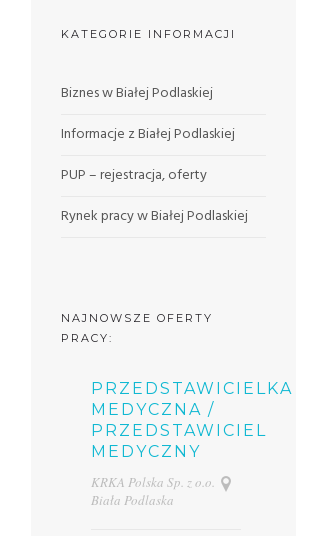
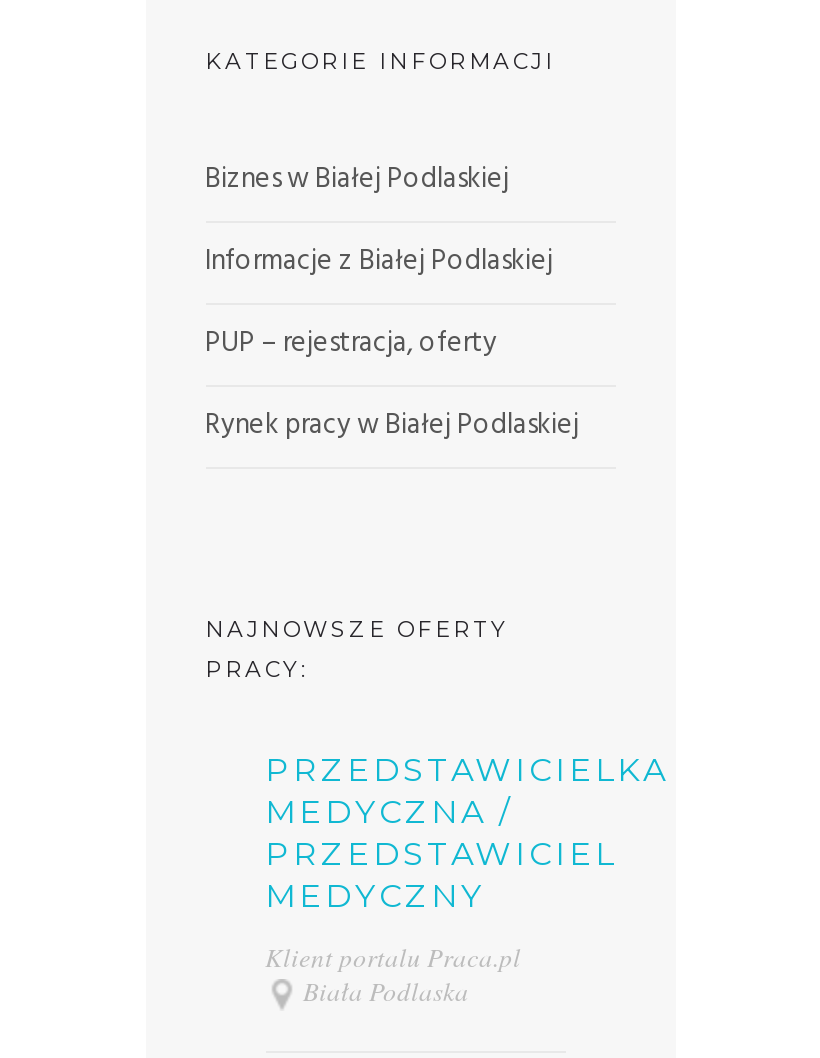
[90,473,214,491] KRKA Polska Sp. z o.o. -> [265,940,521,976] Klient portalu Praca.pl

